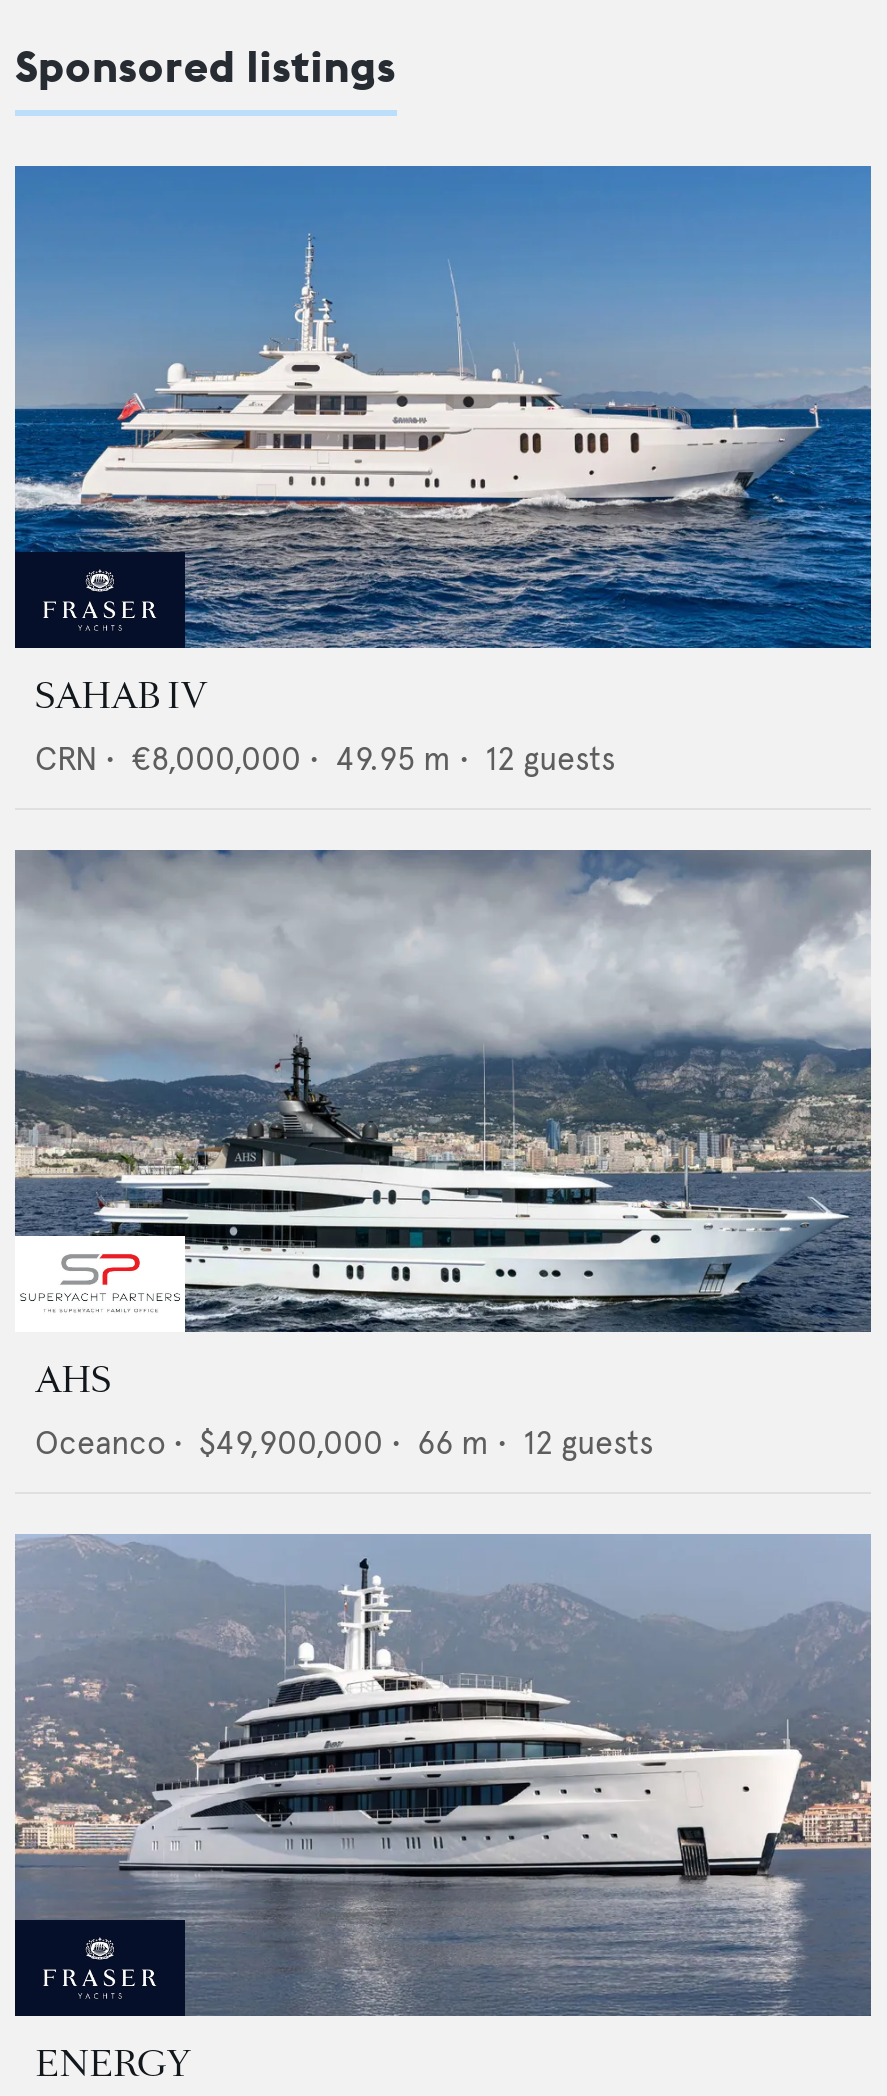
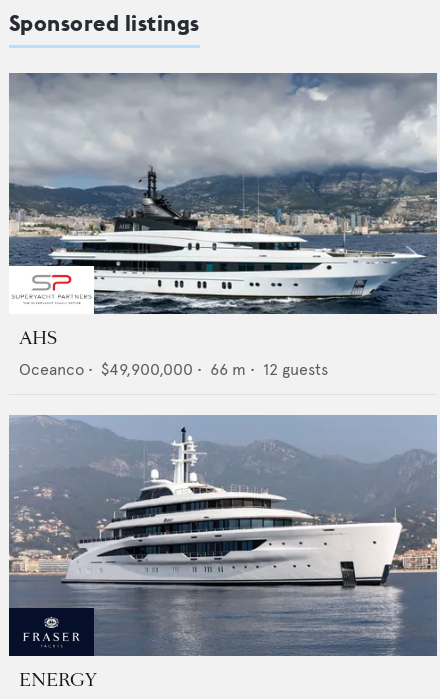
[13,166,873,778] [image] | SAHAB IV | CRN • €8,000,000 • 49.95 m • 12 guests -> none

